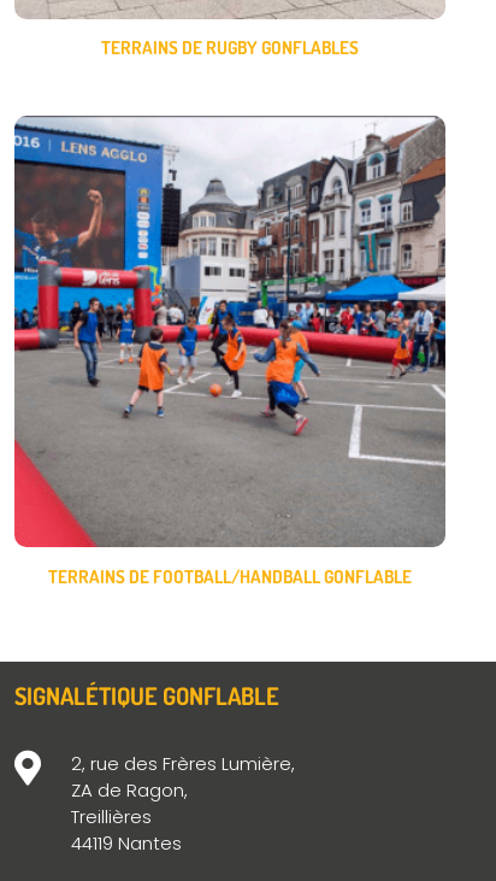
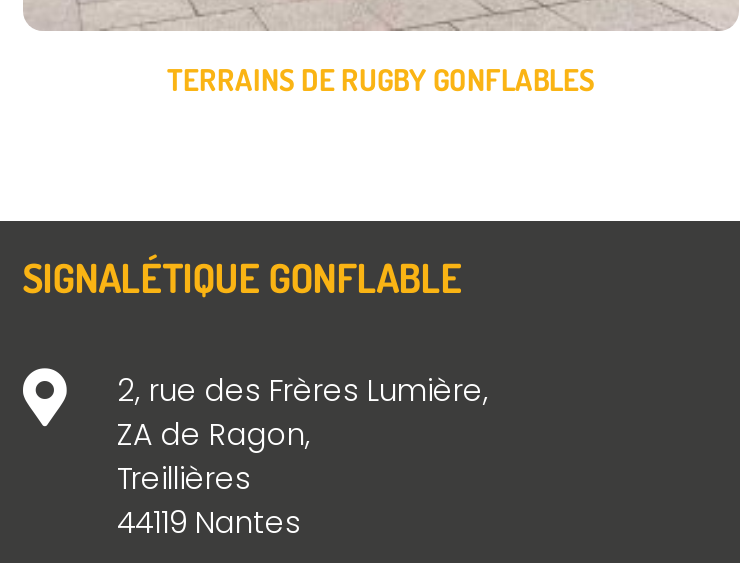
[13,114,447,588] [image] | TERRAINS DE FOOTBALL/HANDBALL GONFLABLE -> none

